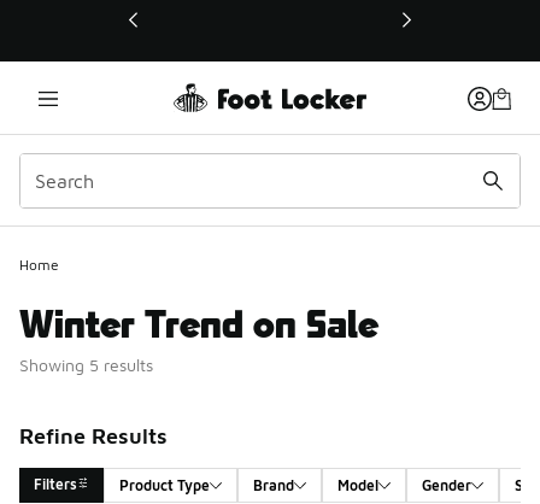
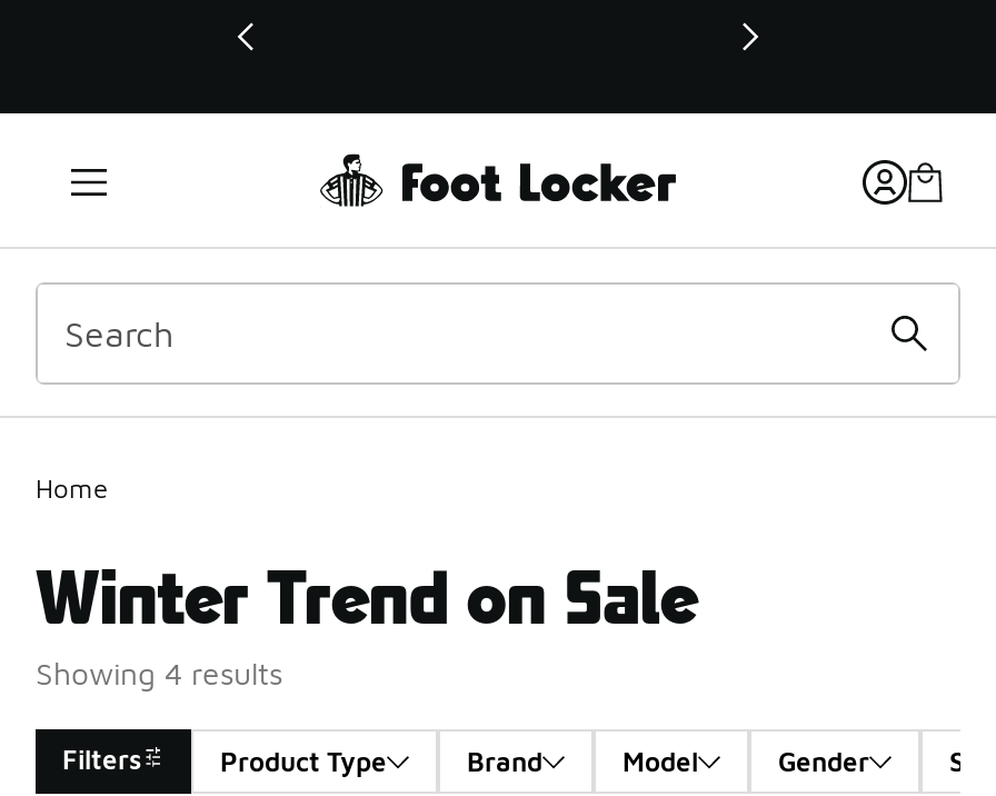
[19,354,168,449] Showing 5 results | Refine Results -> [36,654,282,691] Showing 4 results

